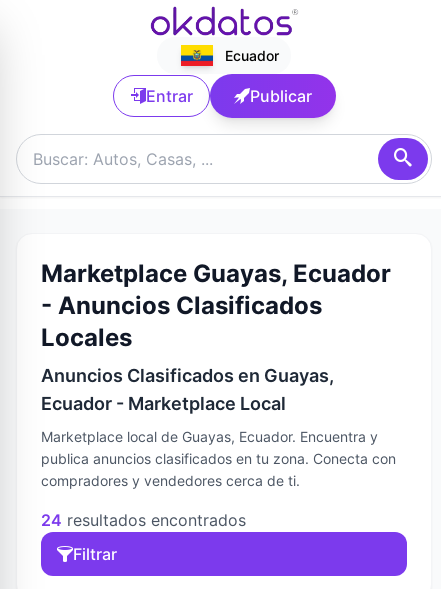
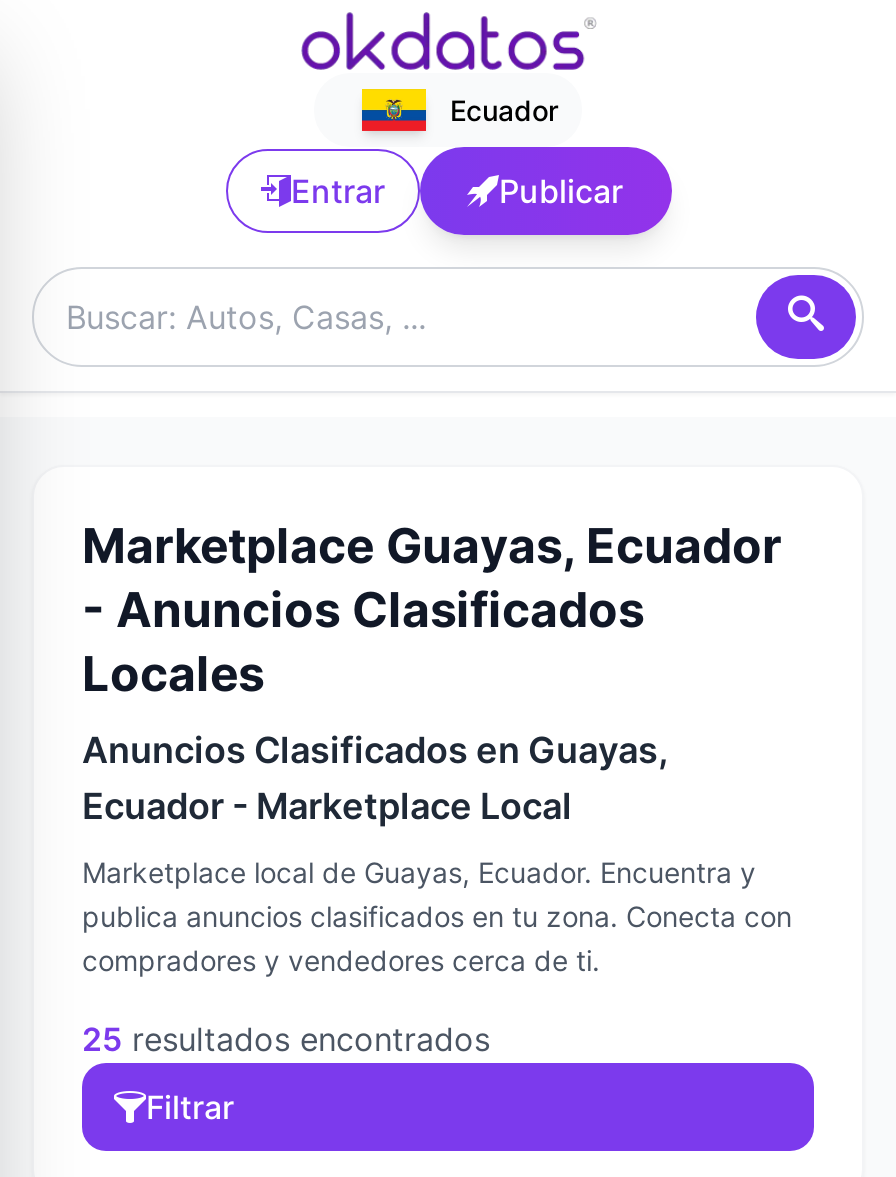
[41,510,246,530] 24 resultados encontrados -> [82,1020,490,1060] 25 resultados encontrados

